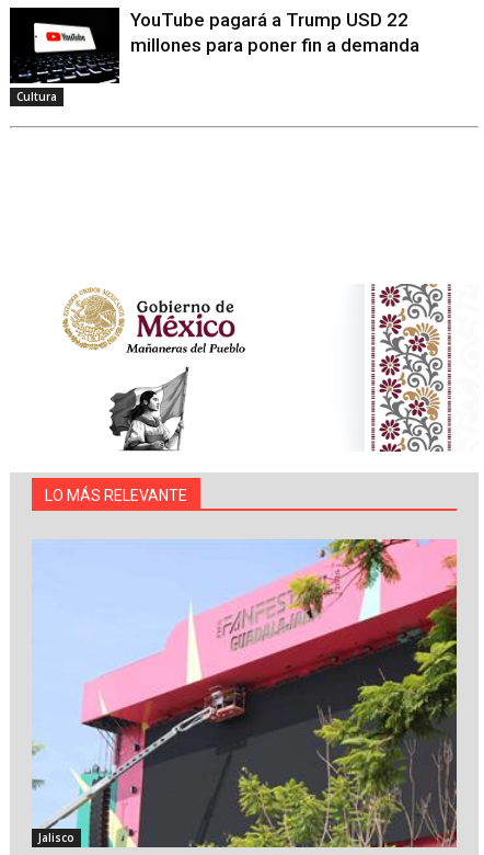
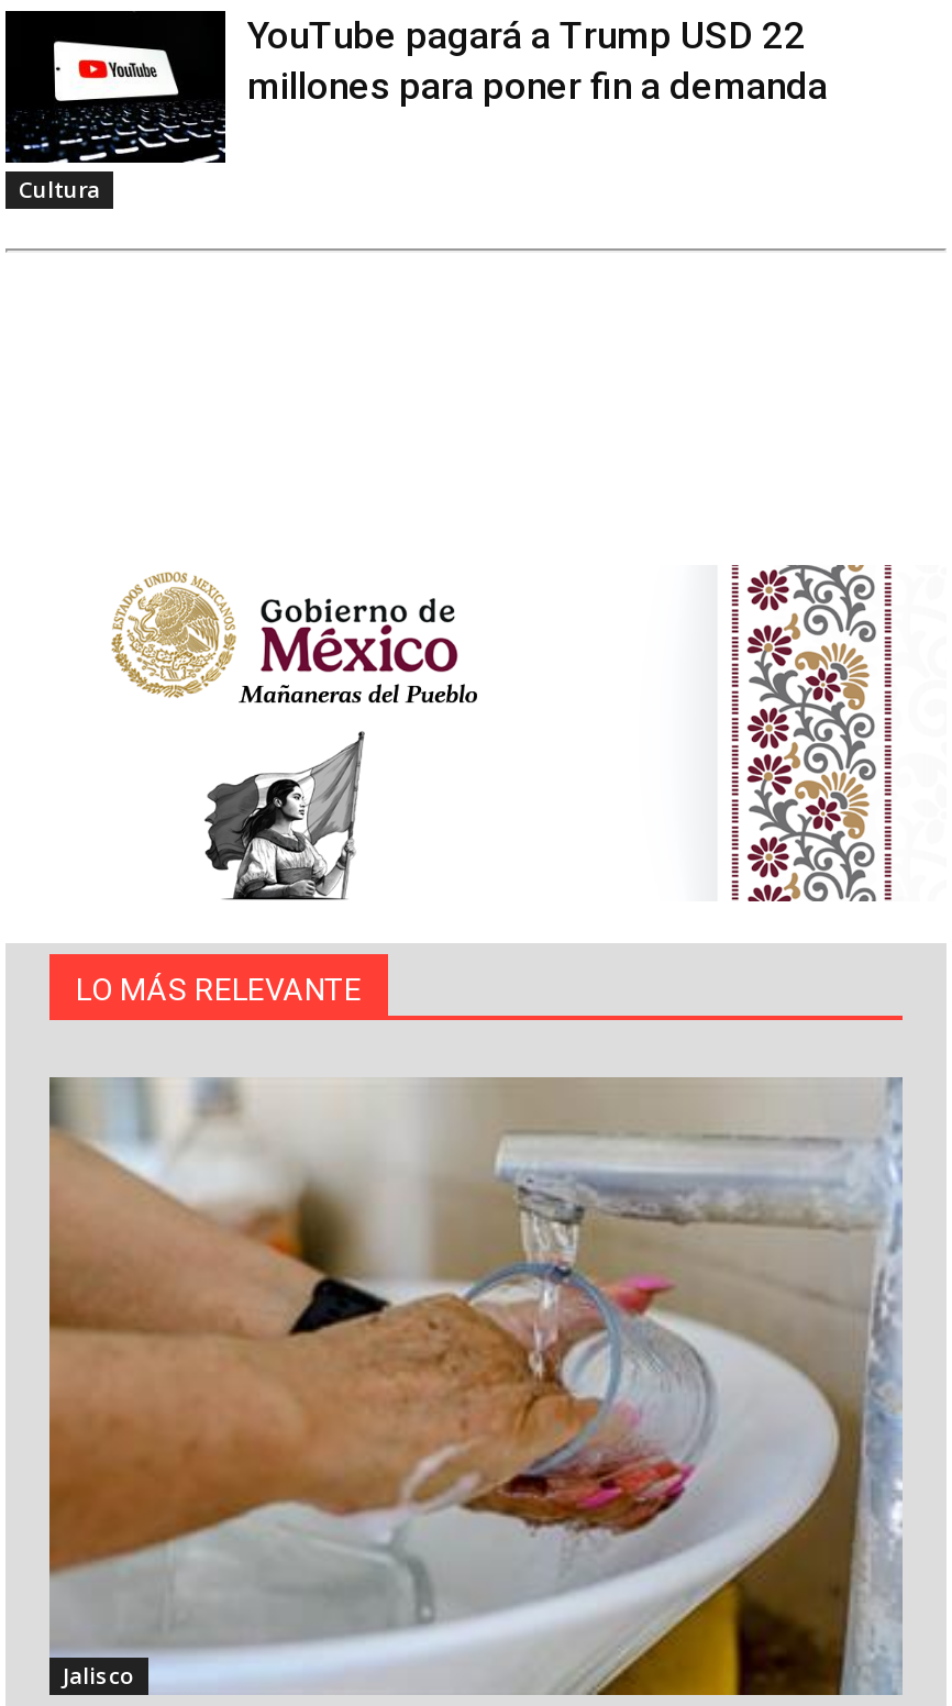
[32,538,458,848] [image] -> [47,1075,903,1695] [image]

